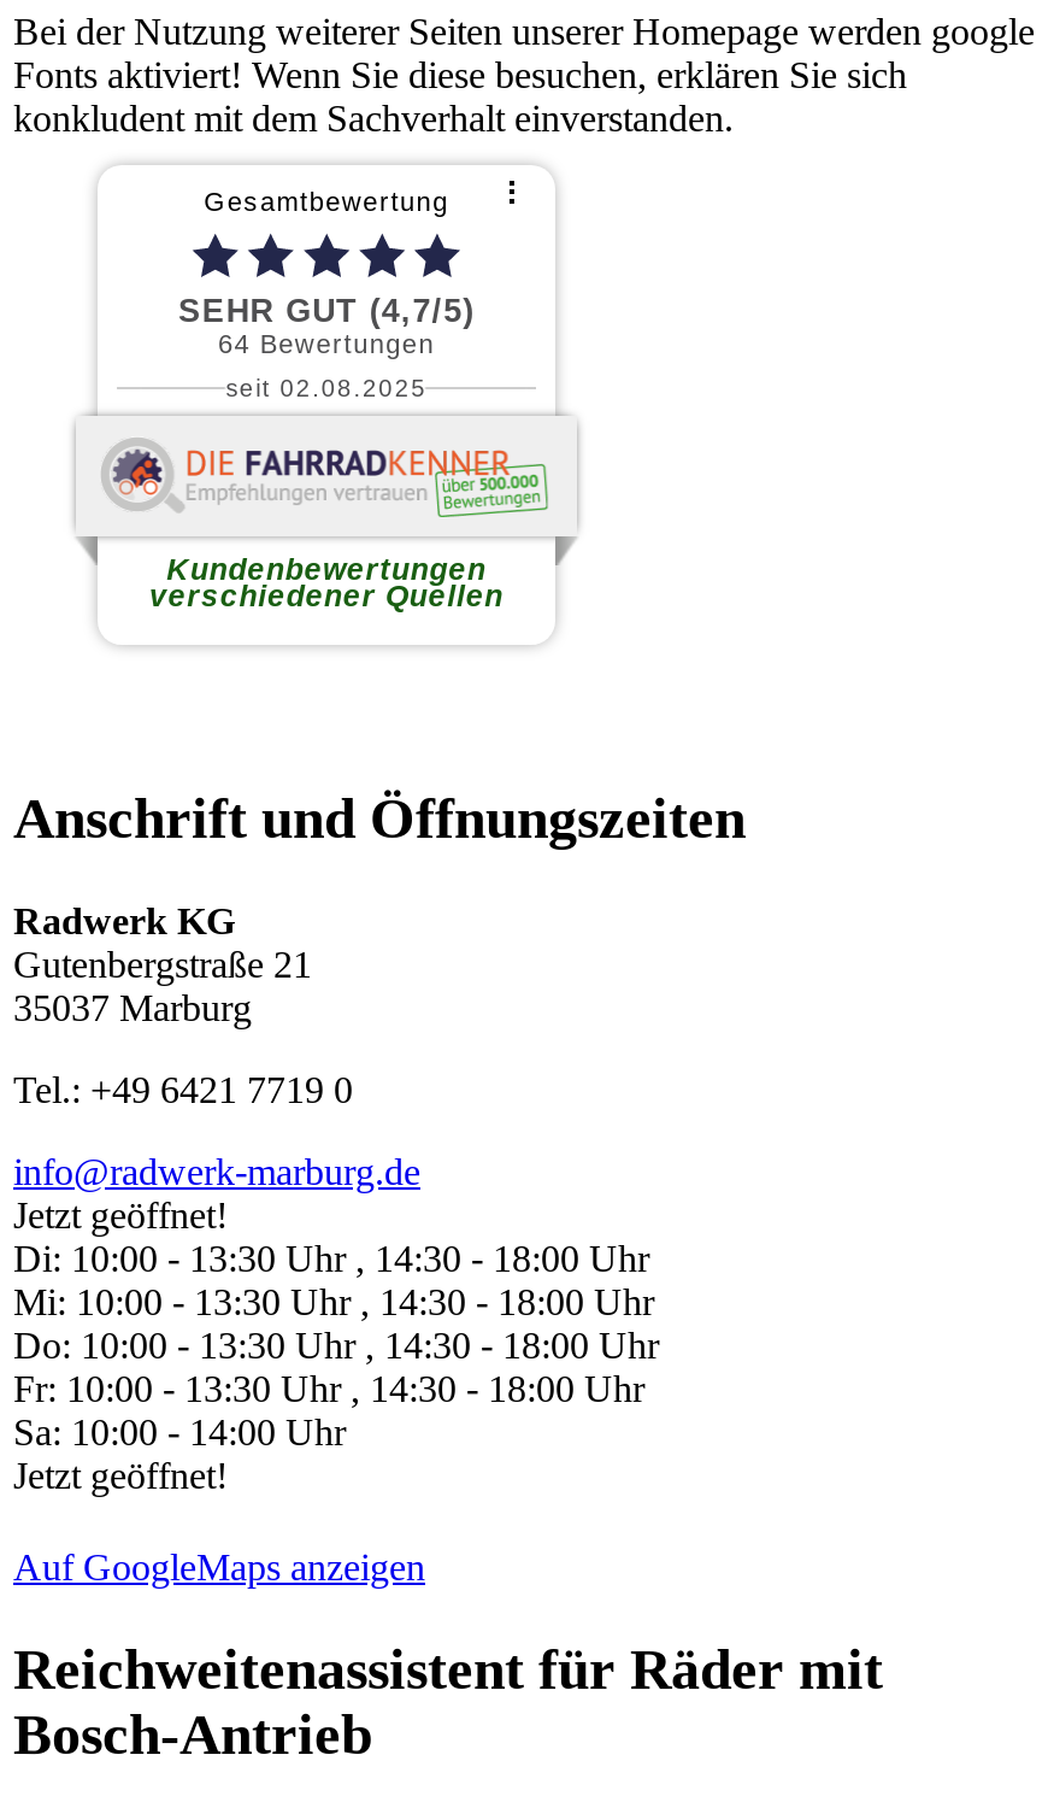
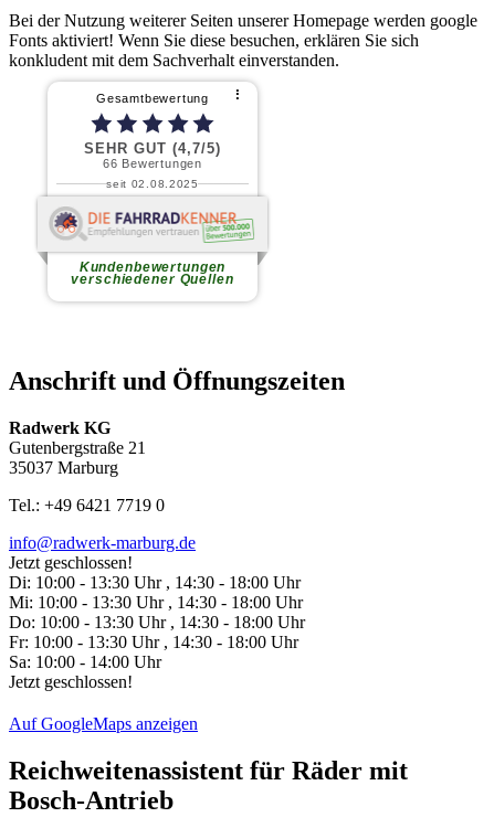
[13,1194,228,1235] Jetzt geöffnet! -> [9,553,133,572] Jetzt geschlossen!
[13,1454,228,1495] Jetzt geöffnet! -> [9,672,133,691] Jetzt geschlossen!

